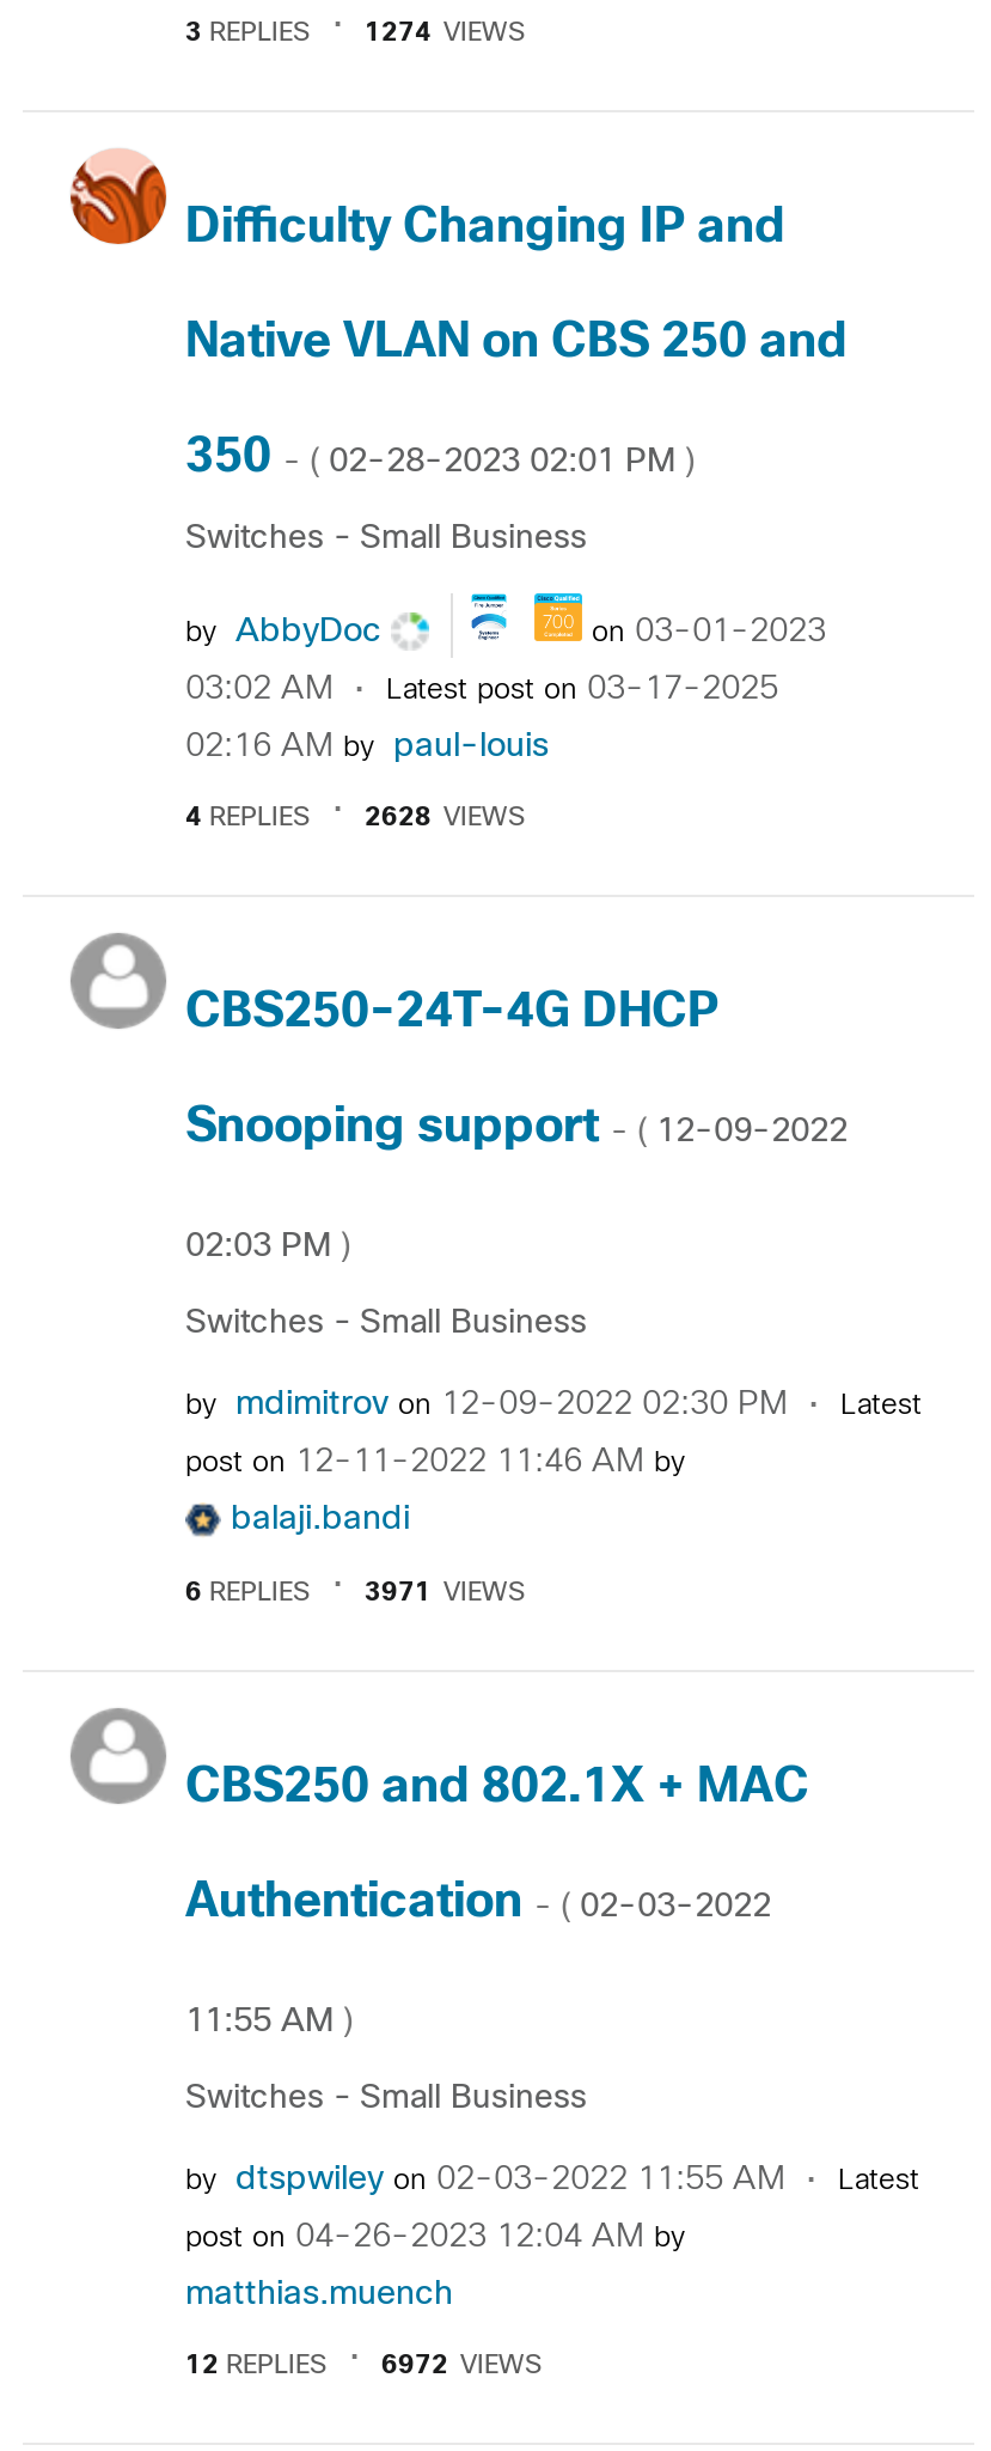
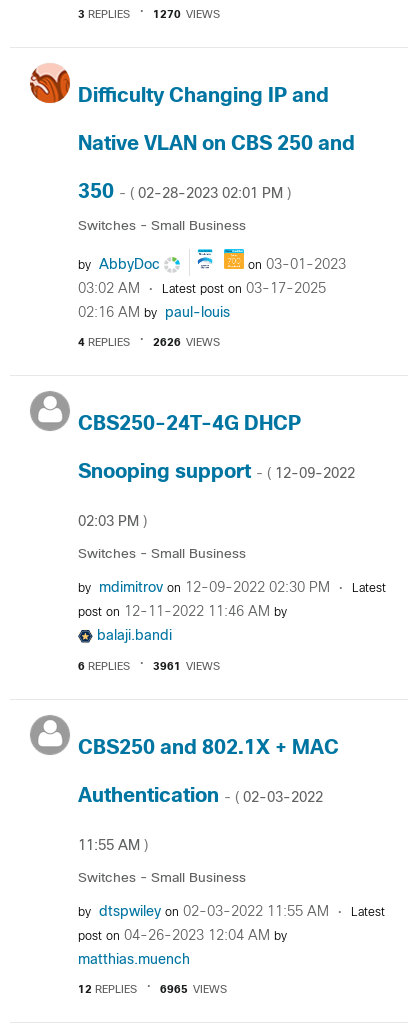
[365,20,525,44] 1274 VIEWS -> [153,9,220,19] 1270 VIEWS
[365,806,525,830] 2628 VIEWS -> [153,338,220,348] 2626 VIEWS
[365,1580,525,1604] 3971 VIEWS -> [153,661,220,671] 3961 VIEWS
[381,2354,542,2378] 6972 VIEWS -> [160,985,227,995] 6965 VIEWS

